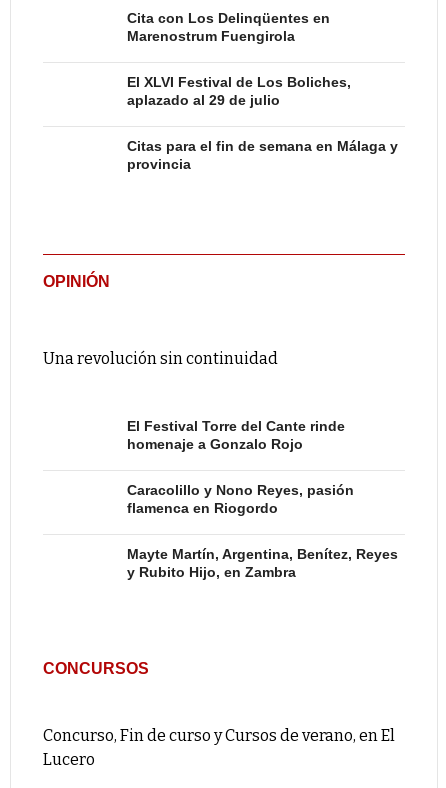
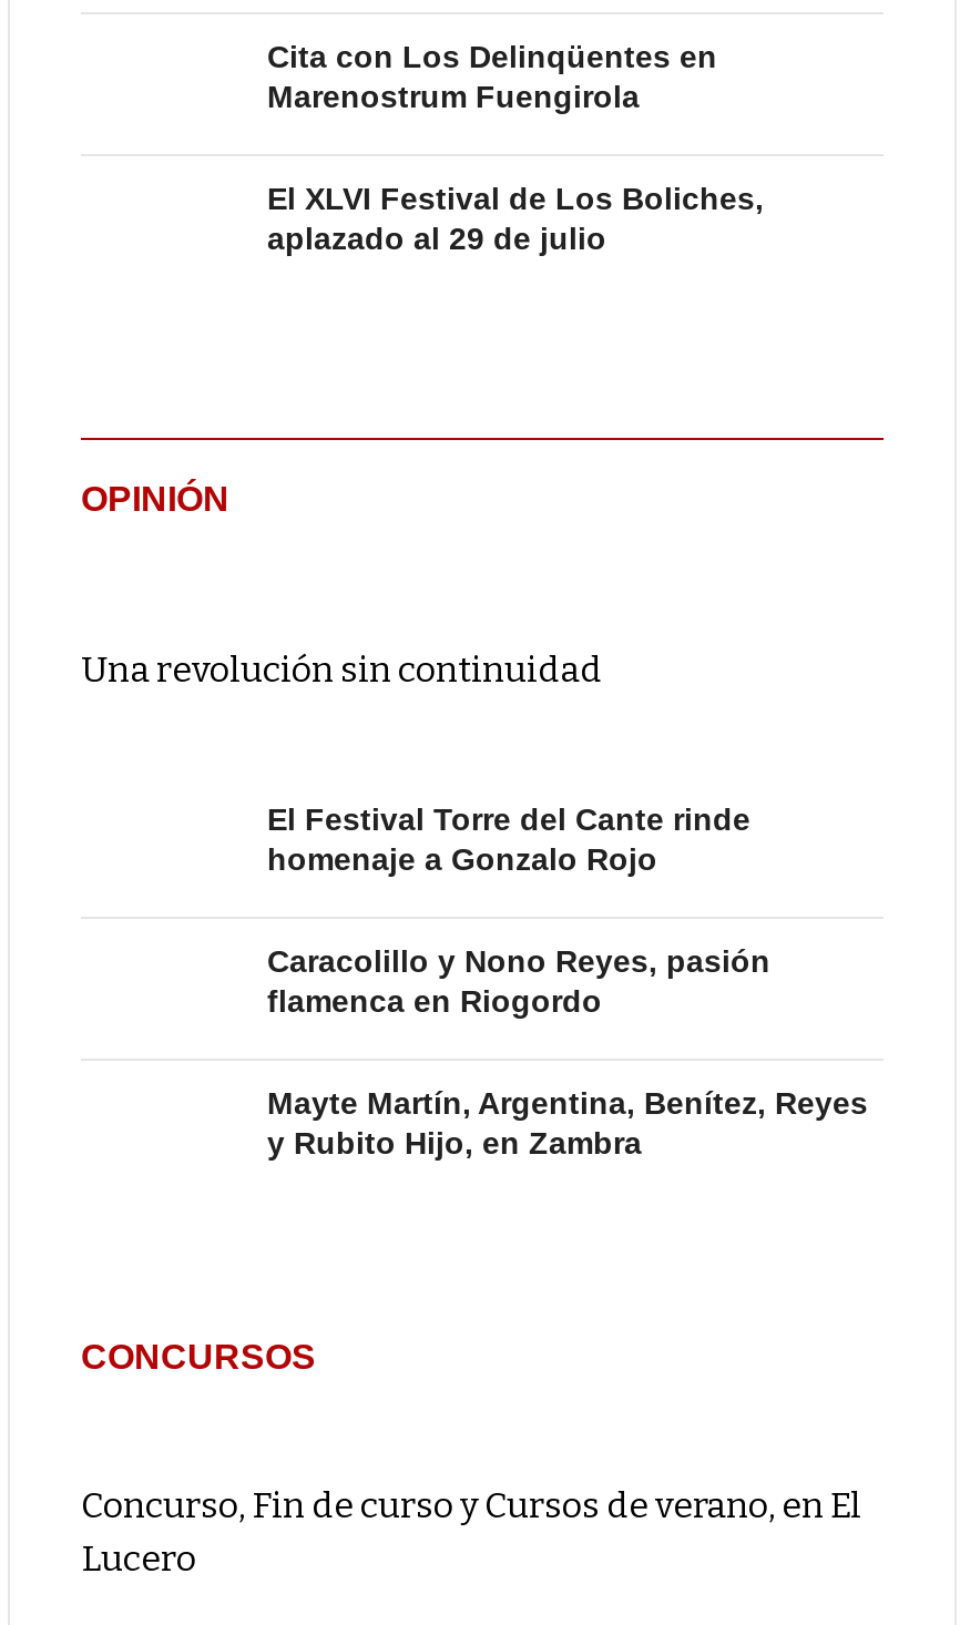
[127,138,398,172] Citas para el fin de semana en Málaga y | provincia -> none

